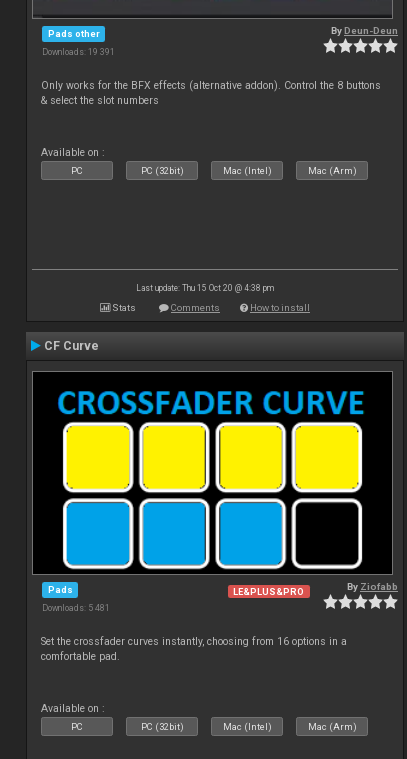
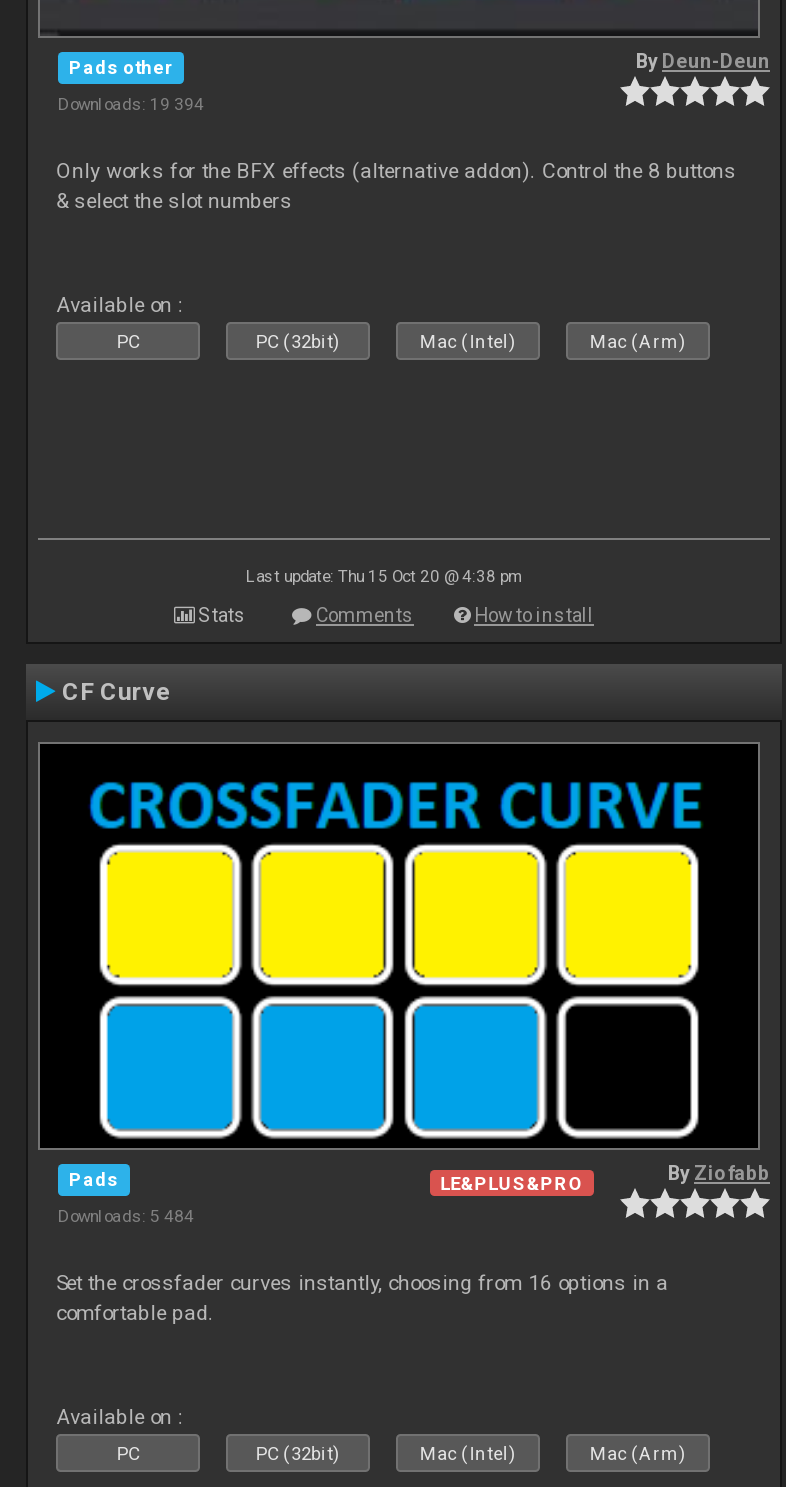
[42,47,115,57] Downloads: 19 391 -> [58,93,204,113] Downloads: 19 394
[42,603,110,613] Downloads: 5 481 -> [58,1205,194,1225] Downloads: 5 484

